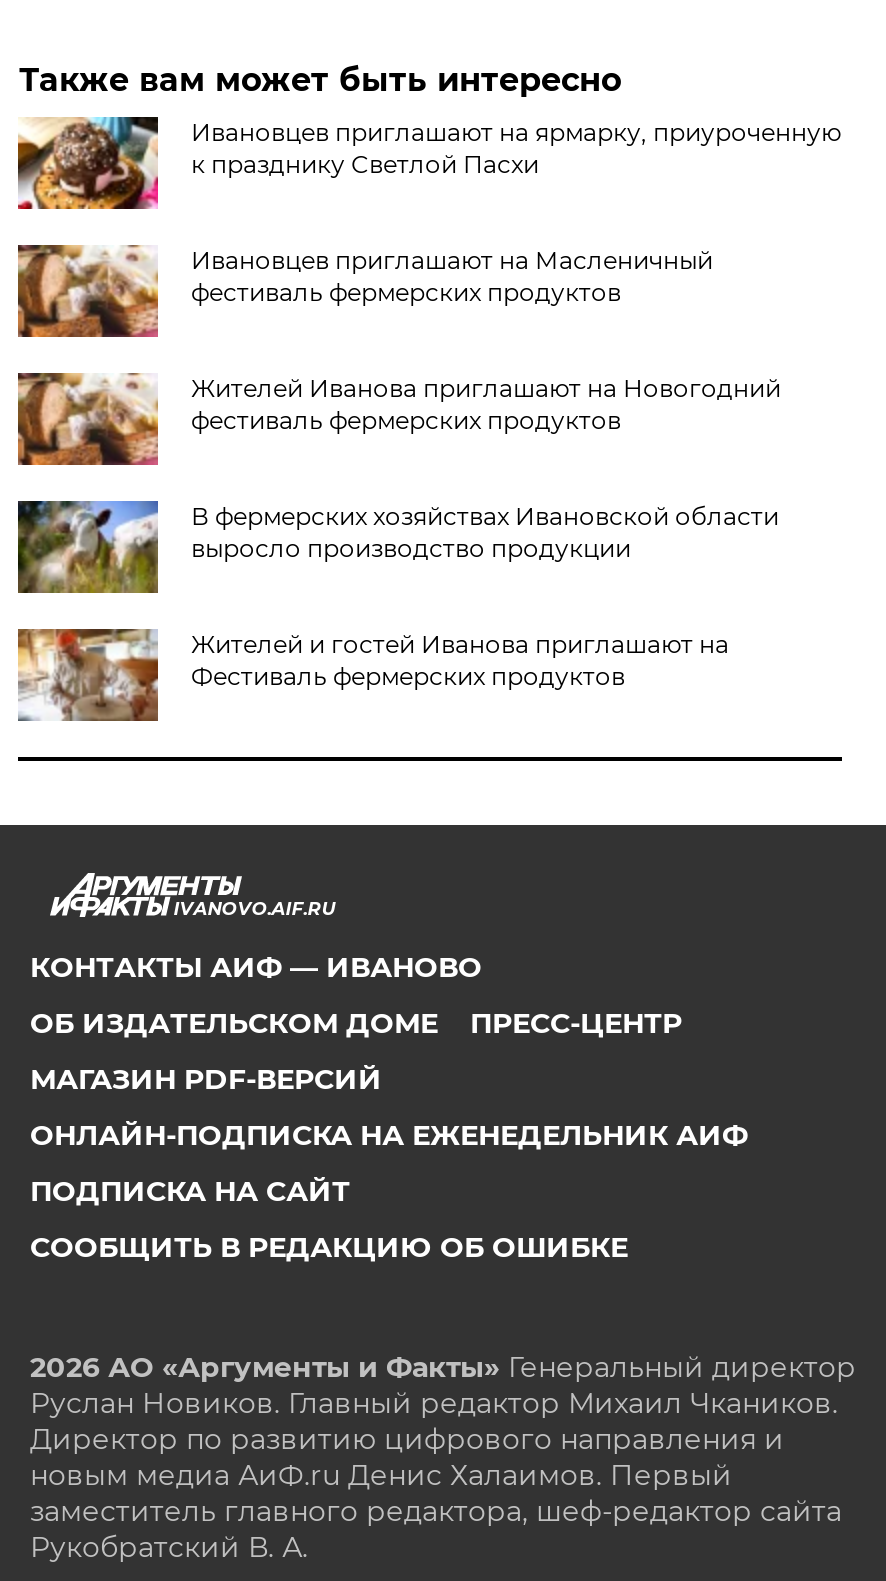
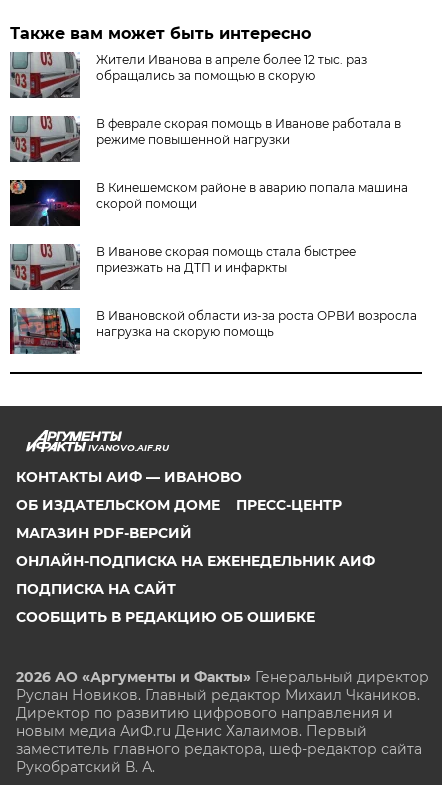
[16,115,841,211] [image] | Ивановцев приглашают на ярмарку, приуроченную | к празднику Светлой Пасхи -> [9,51,367,99] [image] | Жители Иванова в апреле более 12 тыс. раз | обращались за помощью в скорую
[16,243,713,339] [image] | Ивановцев приглашают на Масленичный | фестиваль фермерских продуктов -> [9,115,401,163] [image] | В феврале скорая помощь в Иванове работала в | режиме повышенной нагрузки
[16,371,781,467] [image] | Жителей Иванова приглашают на Новогодний | фестиваль фермерских продуктов -> [9,179,408,227] [image] | В Кинешемском районе в аварию попала машина | скорой помощи
[16,499,779,595] [image] | В фермерских хозяйствах Ивановской области | выросло производство продукции -> [9,243,356,291] [image] | В Иванове скорая помощь стала быстрее | приезжать на ДТП и инфаркты
[16,627,729,723] [image] | Жителей и гостей Иванова приглашают на | Фестиваль фермерских продуктов -> [9,307,417,355] [image] | В Ивановской области из-за роста ОРВИ возросла | нагрузка на скорую помощь

